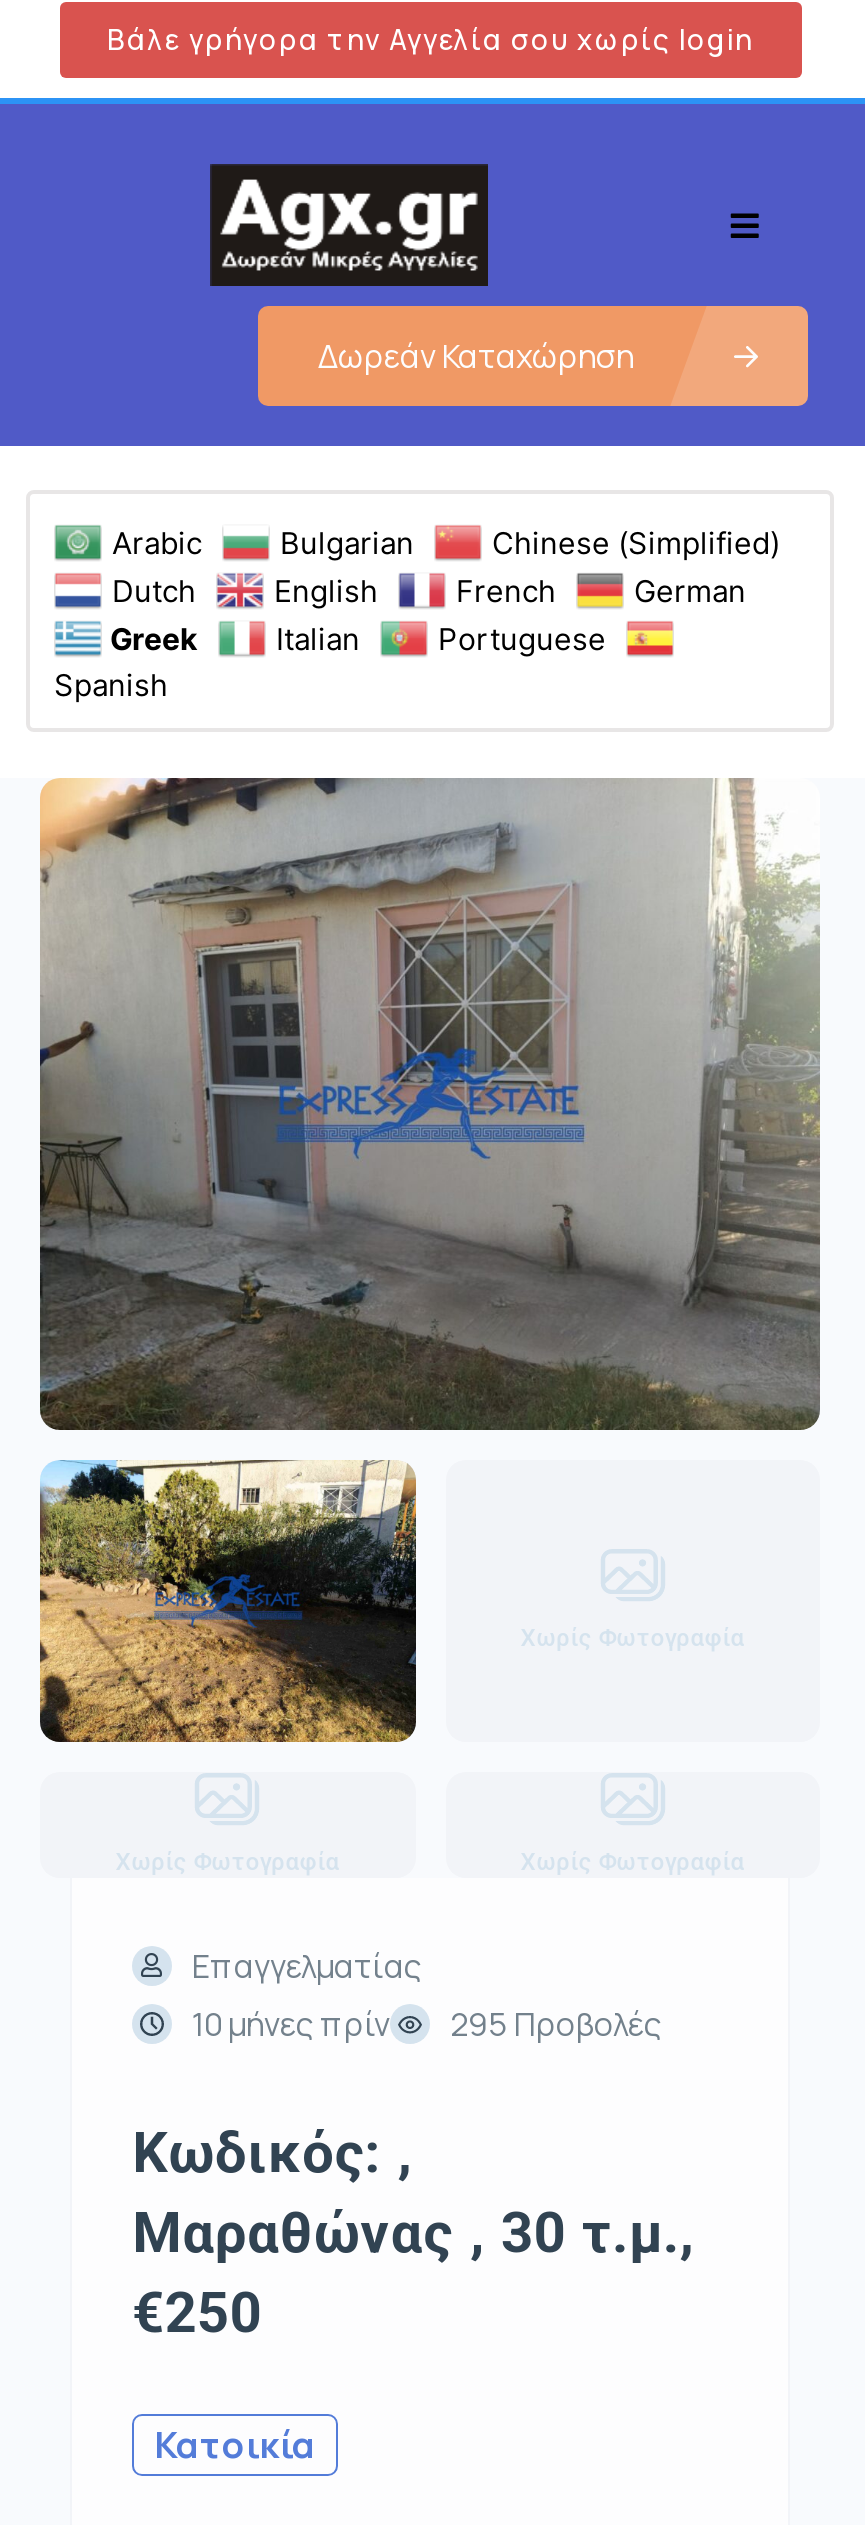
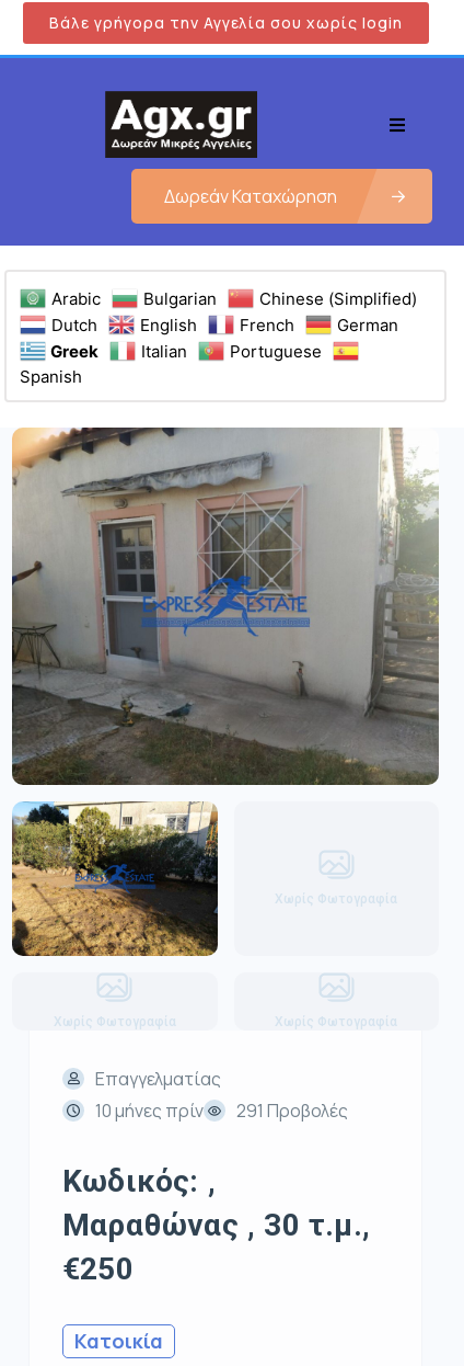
[192,2002,662,2046] 10 μήνες πρίν 295 Προβολές -> [95,1098,348,1122] 10 μήνες πρίν 291 Προβολές

